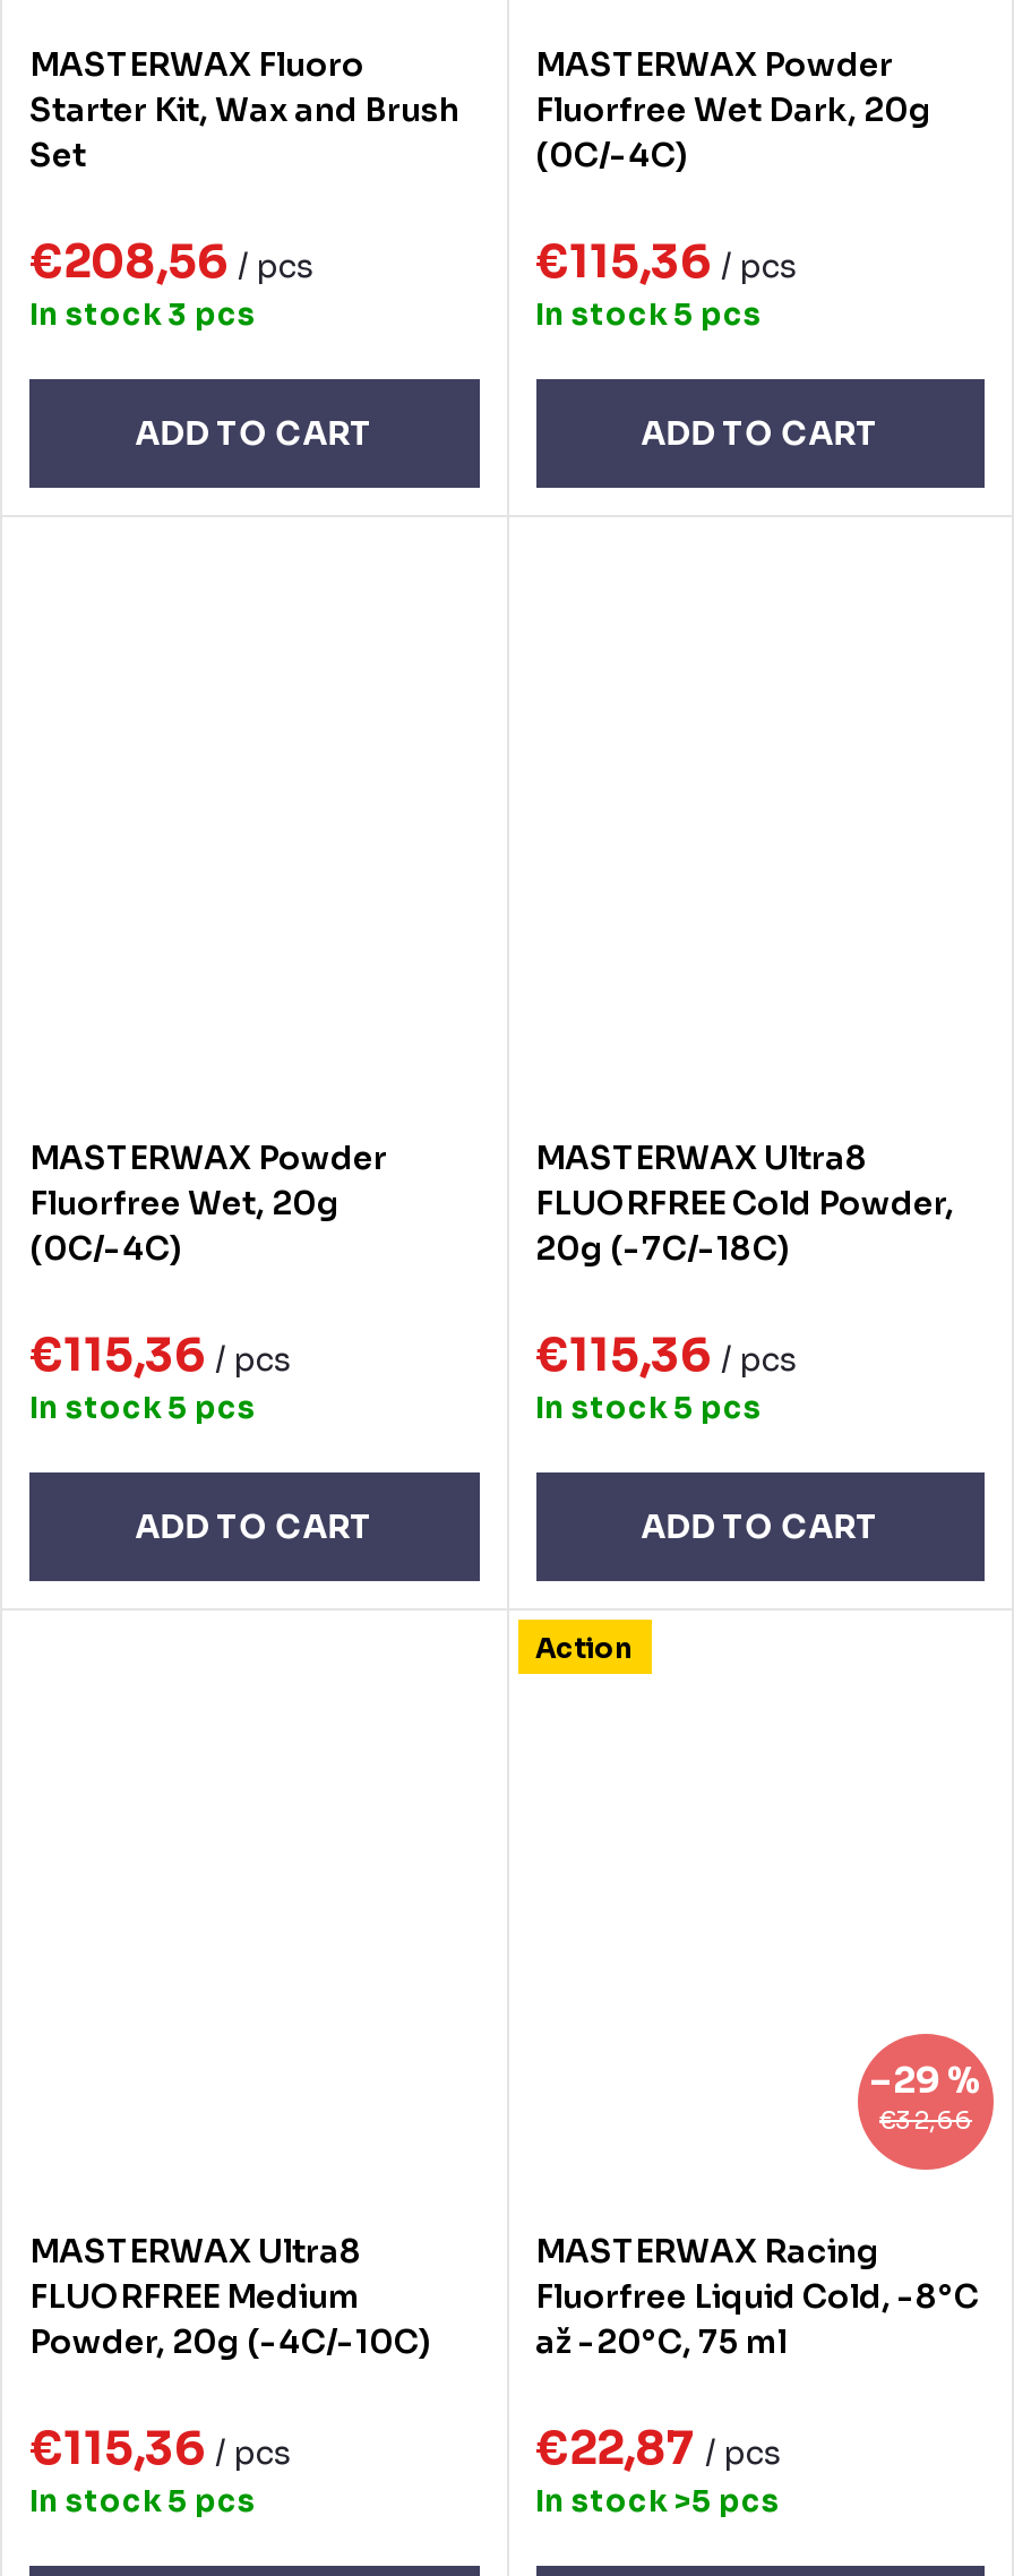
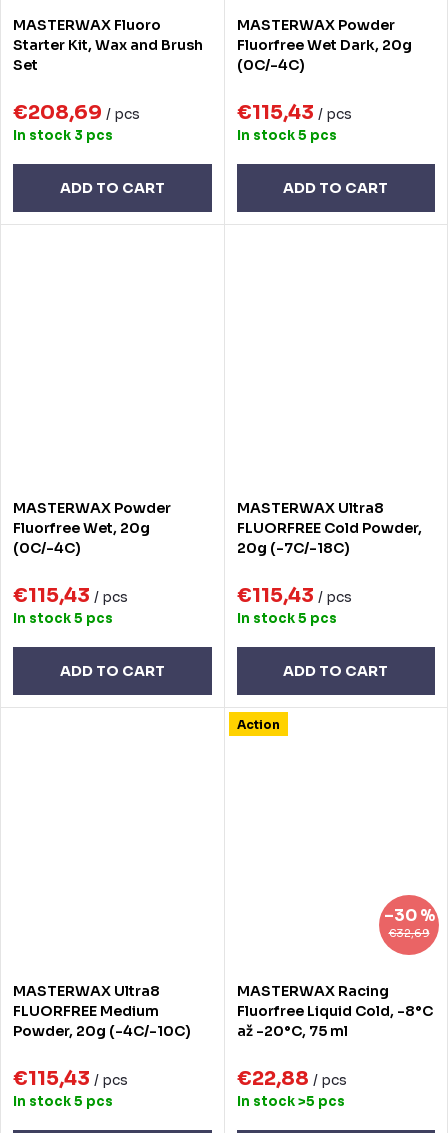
[29,233,315,290] €208,56 / pcs -> [13,99,140,124] €208,69 / pcs
[535,233,798,290] €115,36 / pcs -> [236,99,351,124] €115,43 / pcs
[29,1326,292,1383] €115,36 / pcs -> [13,582,128,607] €115,43 / pcs
[535,1326,798,1383] €115,36 / pcs -> [236,582,351,607] €115,43 / pcs
[870,2056,981,2104] –29 % -> [383,905,434,926] –30 %
[879,2104,972,2136] €32,66 -> [388,926,429,940] €32,69
[29,2420,292,2476] €115,36 / pcs -> [13,1065,128,1090] €115,43 / pcs
[535,2420,782,2476] €22,87 / pcs -> [236,1065,346,1090] €22,88 / pcs

